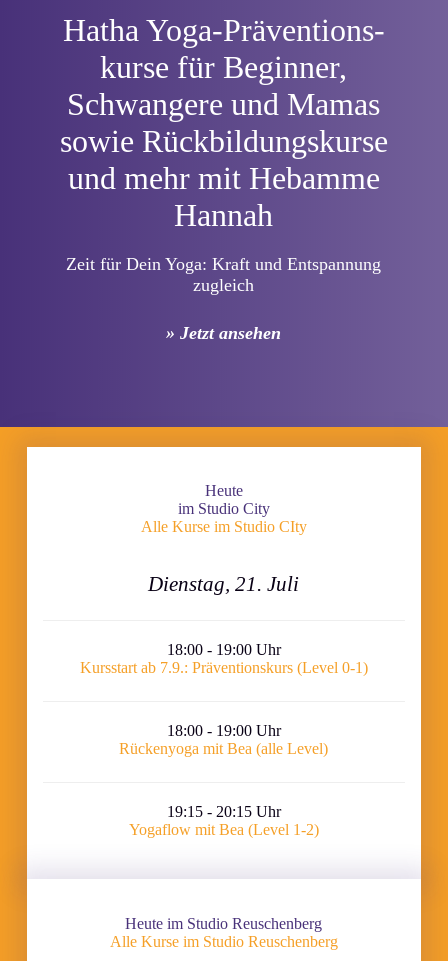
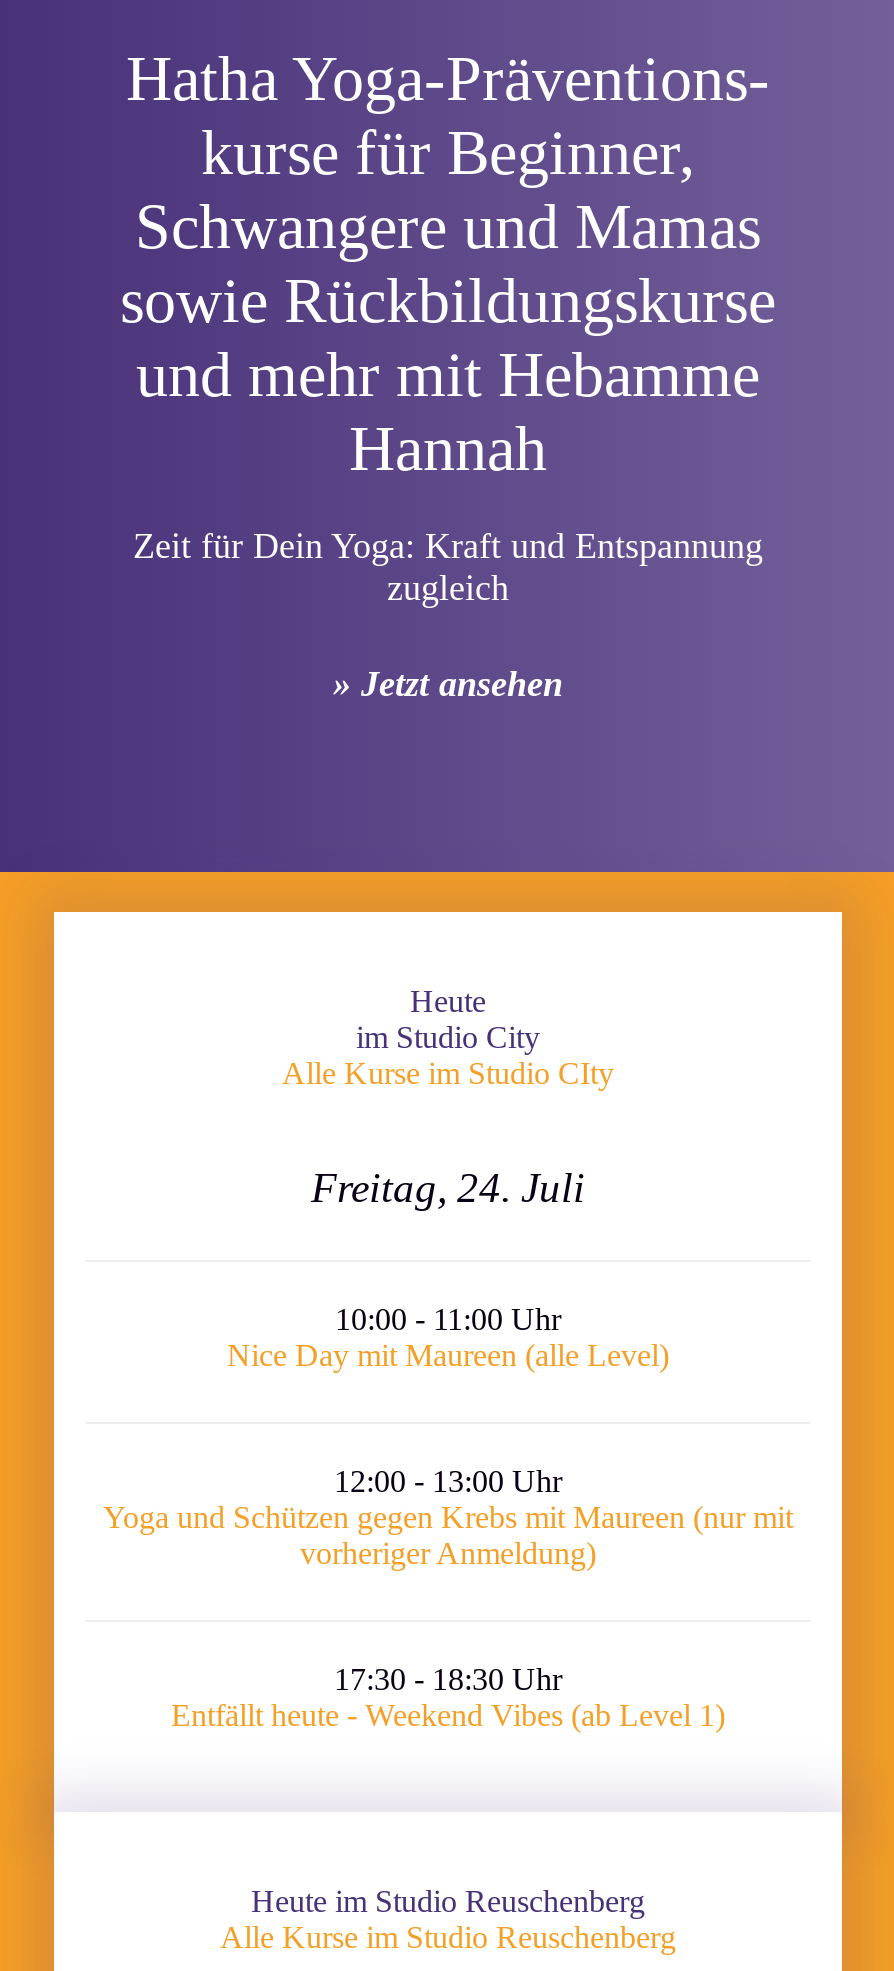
[148,572,299,595] Dienstag, 21. Juli -> [311,1164,585,1210] Freitag, 24. Juli
[80,641,368,676] 18:00 - 19:00 Uhr | Kursstart ab 7.9.: Präventionskurs (Level 0-1) -> [227,1302,669,1372] 10:00 - 11:00 Uhr | Nice Day mit Maureen (alle Level)
[119,722,328,757] 18:00 - 19:00 Uhr | Rückenyoga mit Bea (alle Level) -> [103,1464,793,1570] 12:00 - 13:00 Uhr | Yoga und Schützen gegen Krebs mit Maureen (nur mit | vorheriger Anmeldung)
[129,803,319,838] 19:15 - 20:15 Uhr | Yogaflow mit Bea (Level 1-2) -> [171,1662,725,1732] 17:30 - 18:30 Uhr | Entfällt heute - Weekend Vibes (ab Level 1)

